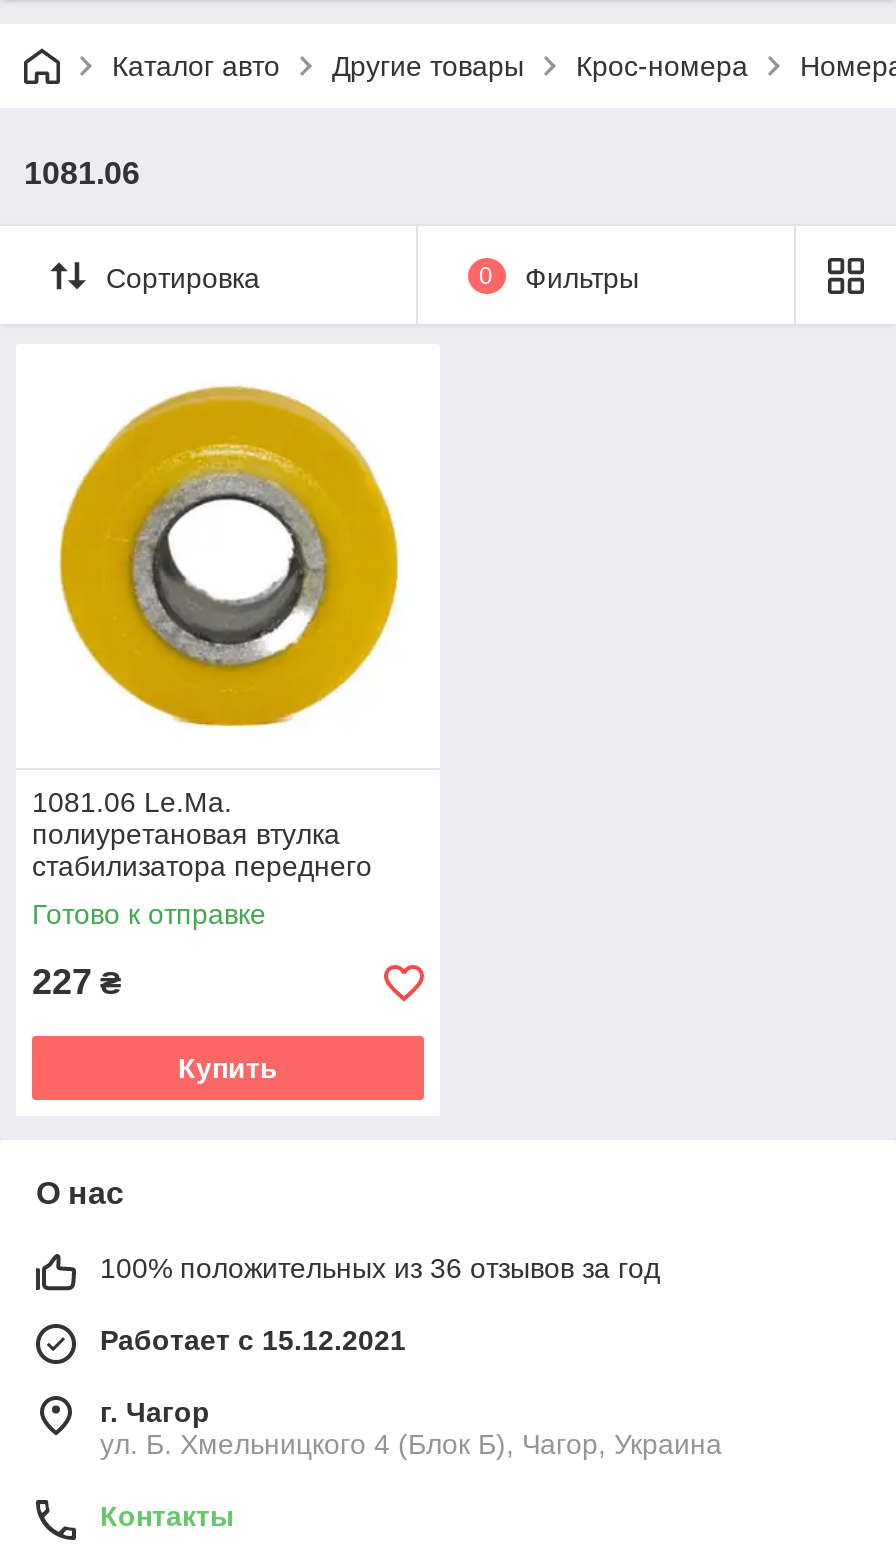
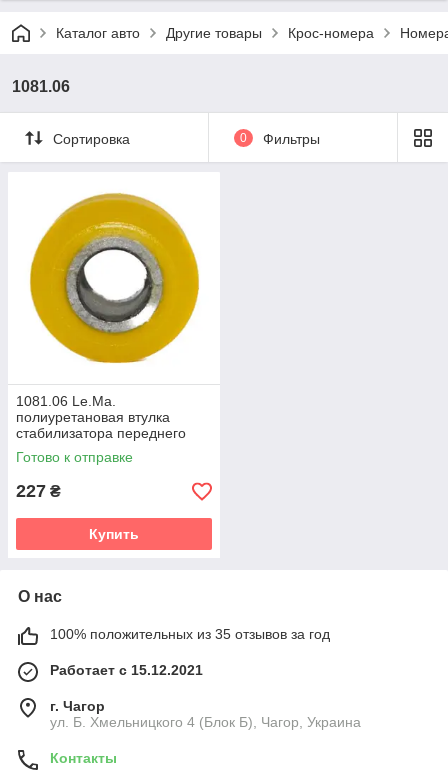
[100,1252,660,1284] 100% положительных из 36 отзывов за год -> [50,626,330,642] 100% положительных из 35 отзывов за год

